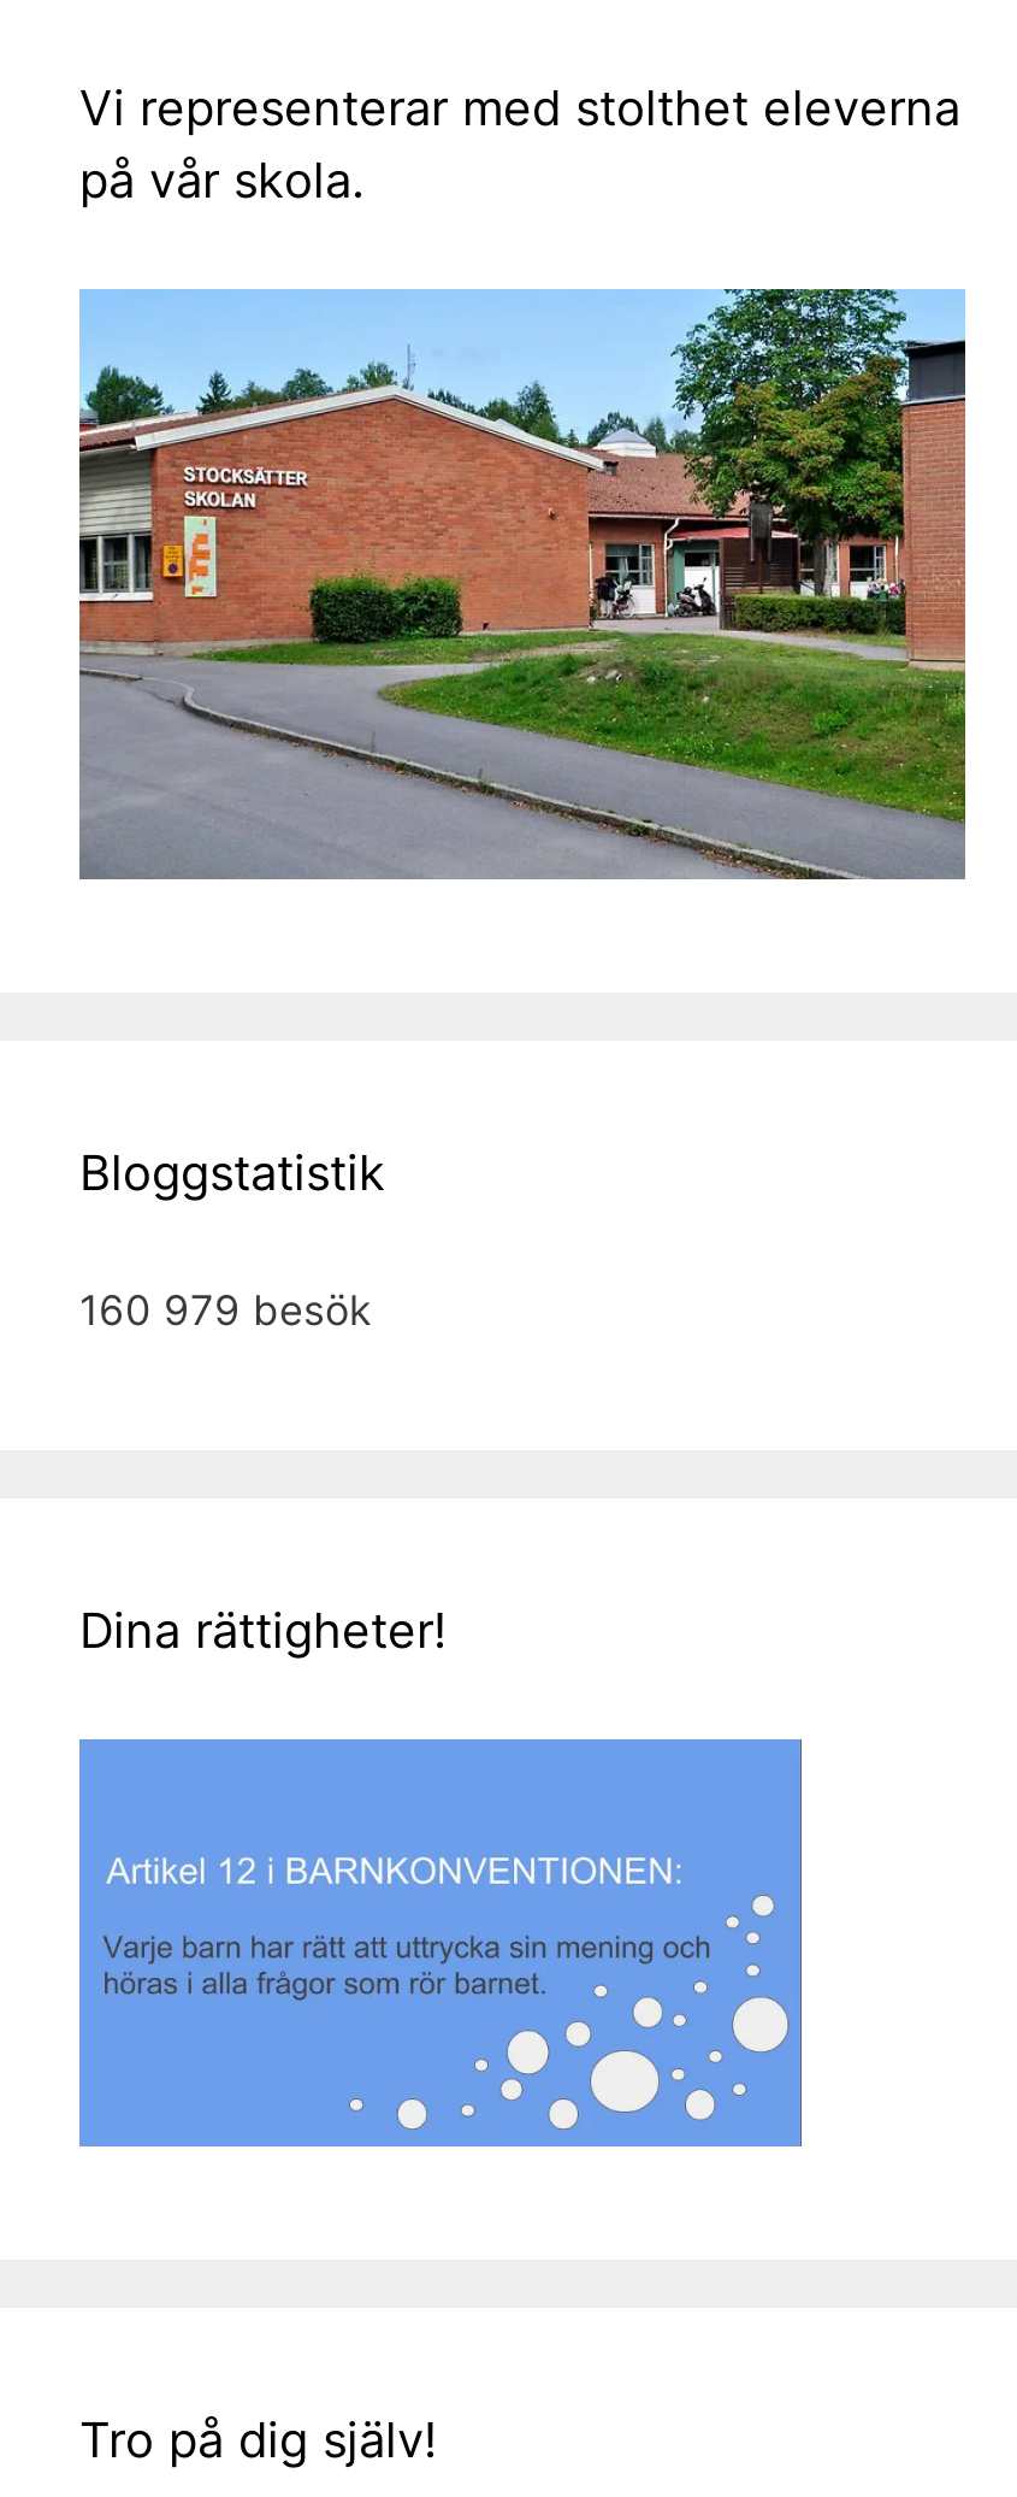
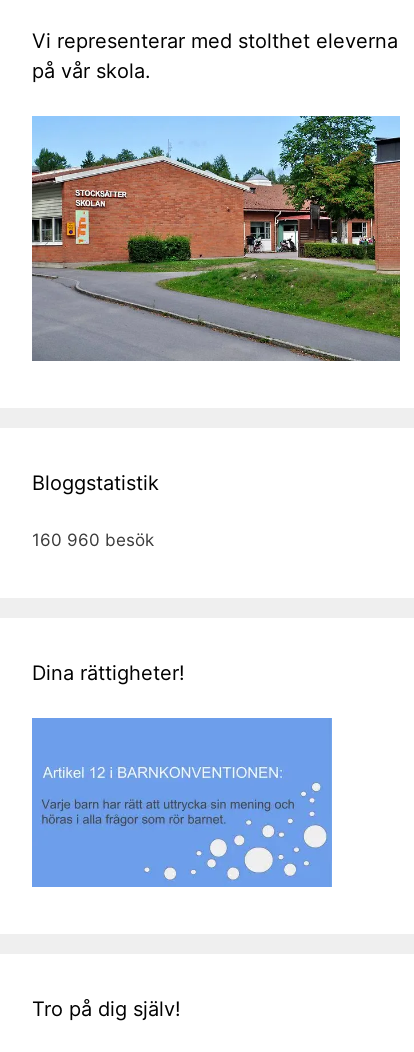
[79,1287,371,1335] 160 979 besök -> [32,530,154,550] 160 960 besök

